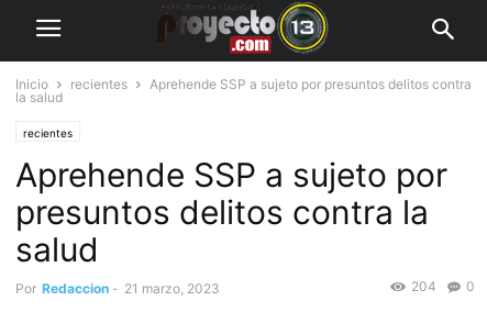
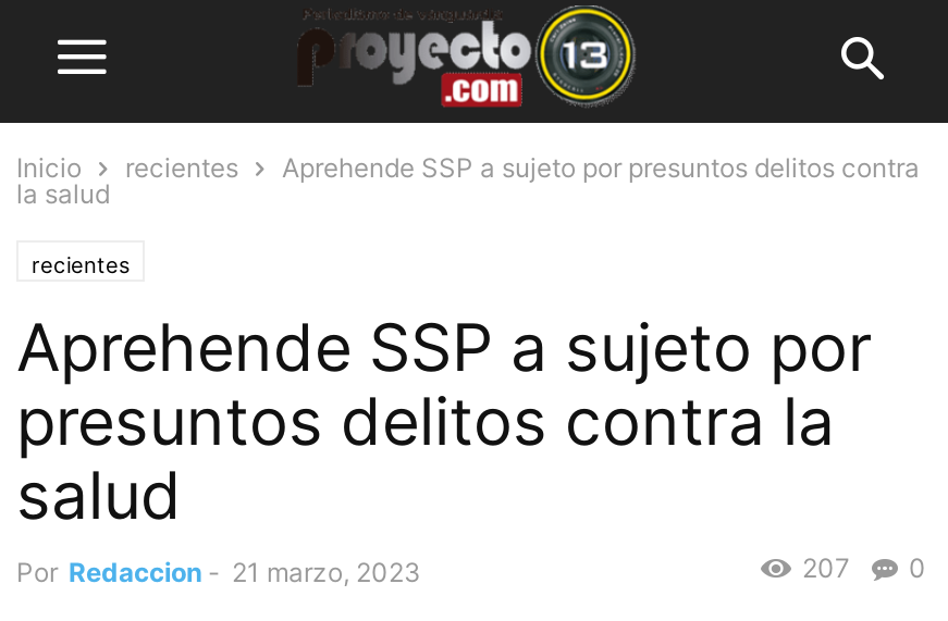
[411,278,475,294] 204 0 -> [802,551,926,584] 207 0

